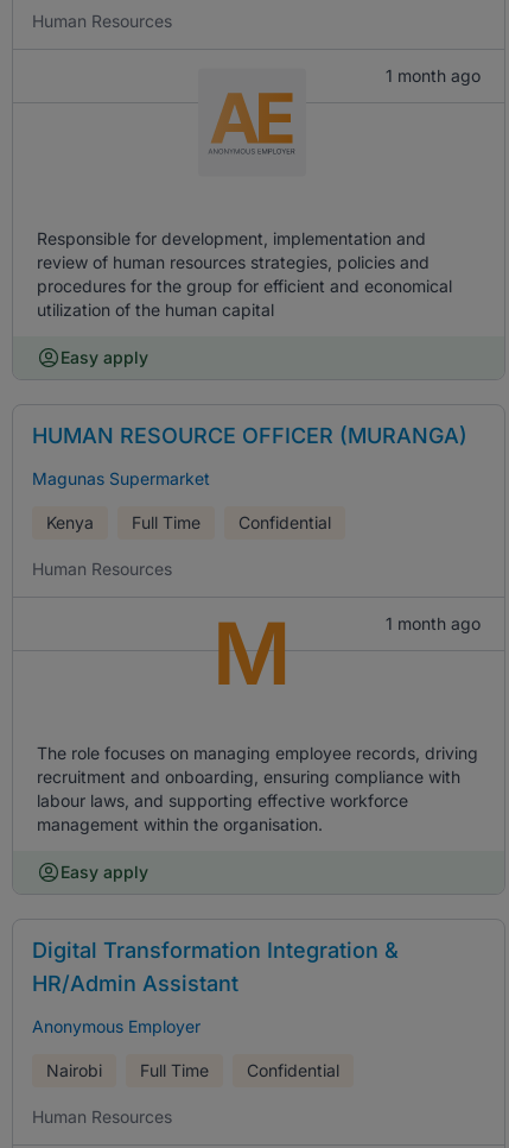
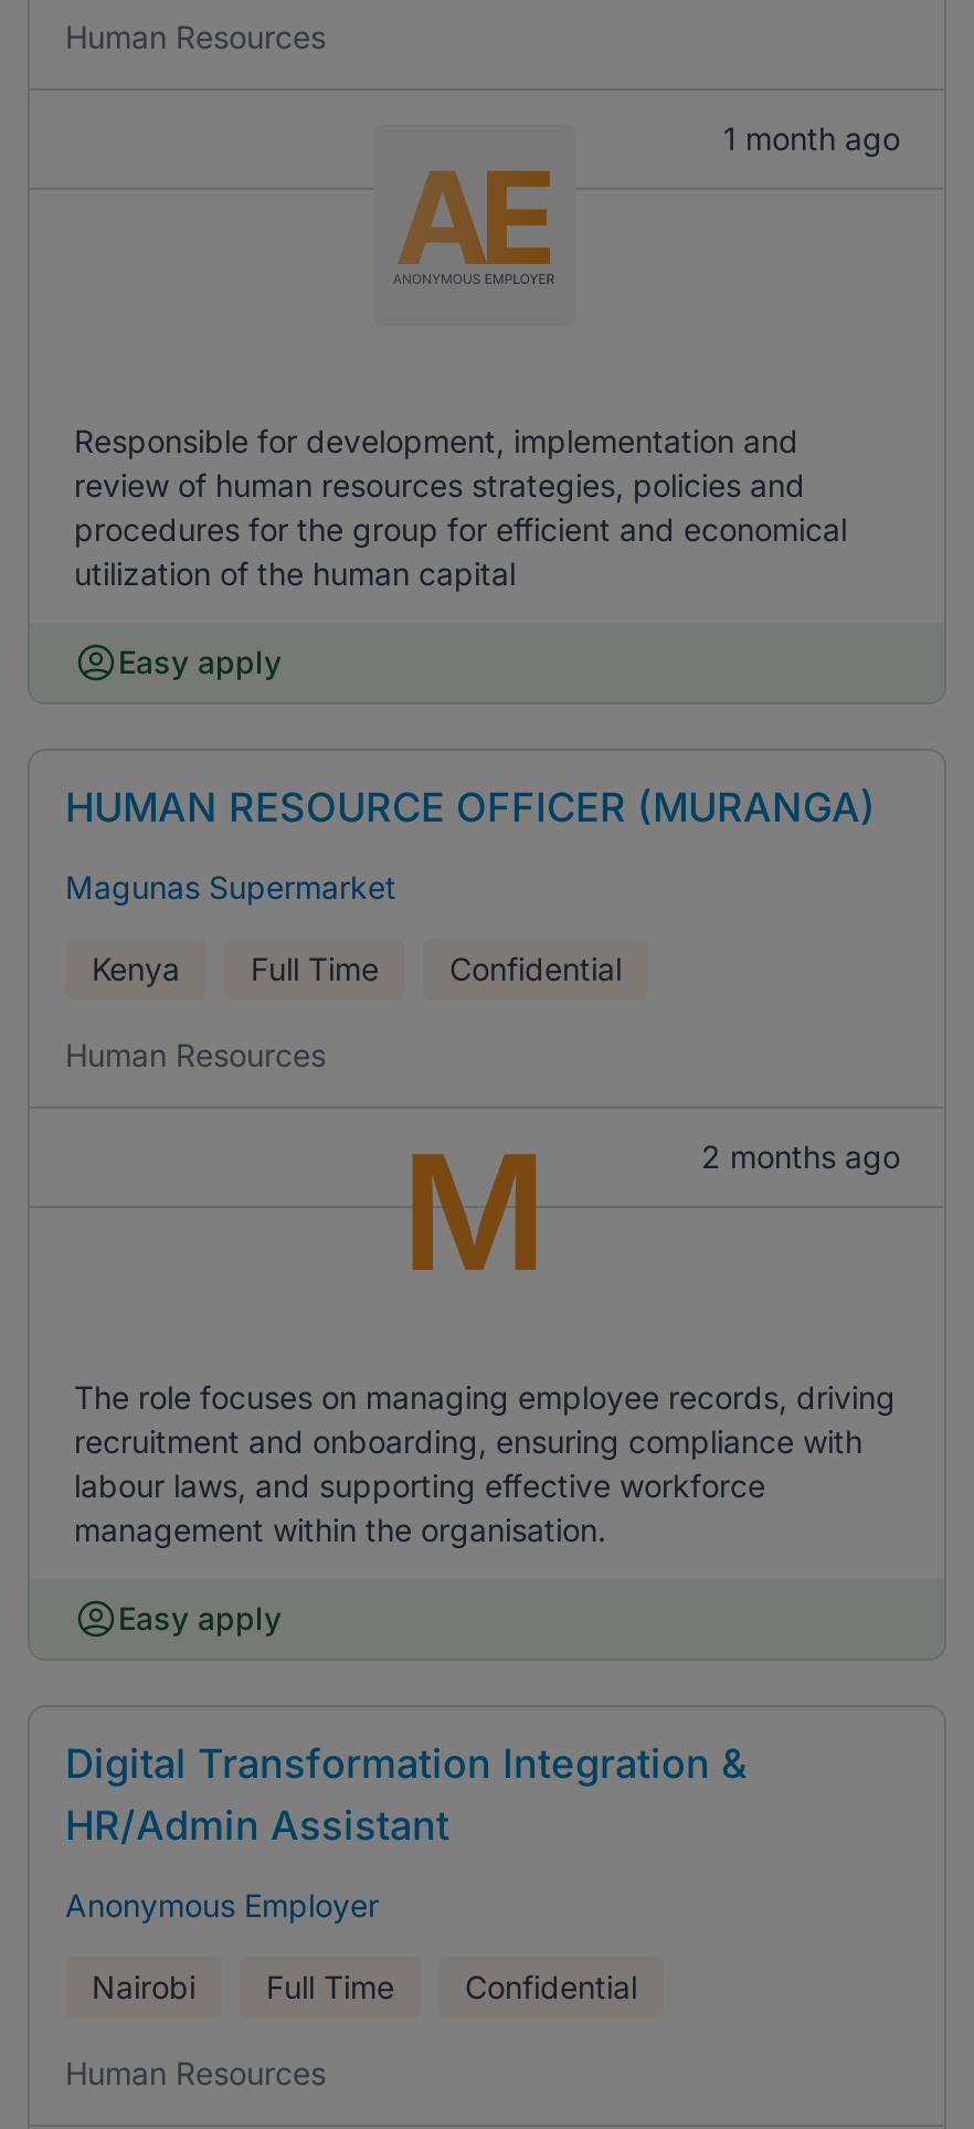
[386,613,481,633] 1 month ago -> [701,1137,900,1175] 2 months ago

